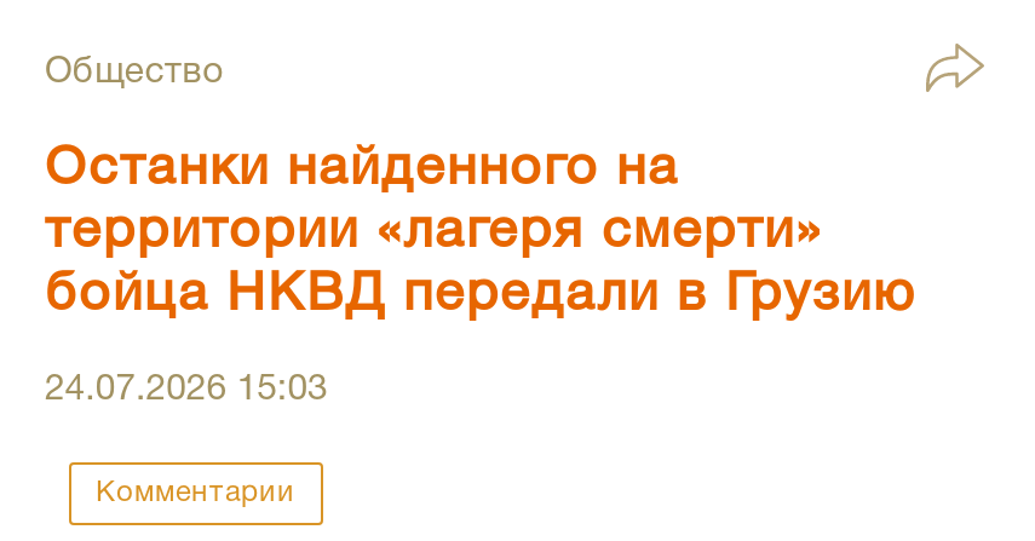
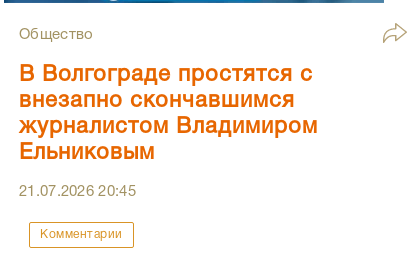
[45,145,916,319] Останки найденного на | территории «лагеря смерти» | бойца НКВД передали в Грузию -> [19,65,318,163] В Волгограде простятся с | внезапно скончавшимся | журналистом Владимиром | Ельниковым
[45,373,328,406] 24.07.2026 15:03 -> [19,185,136,199] 21.07.2026 20:45

